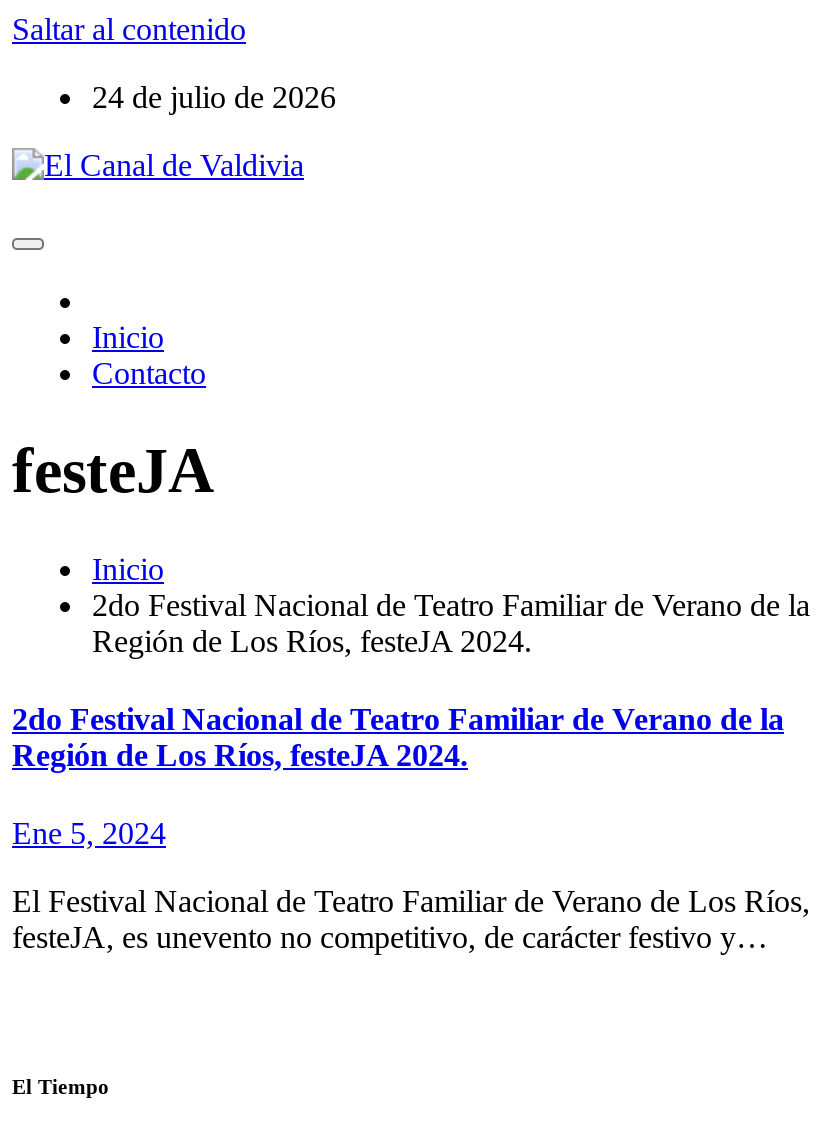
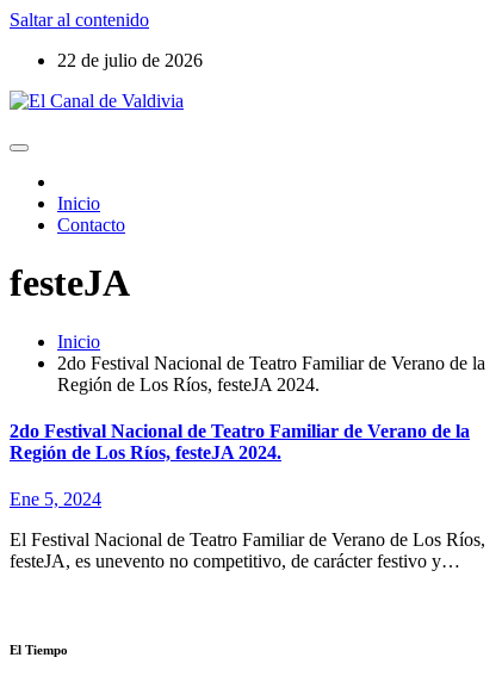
[92,80,336,114] 24 de julio de 2026 -> [57,50,203,70] 22 de julio de 2026

